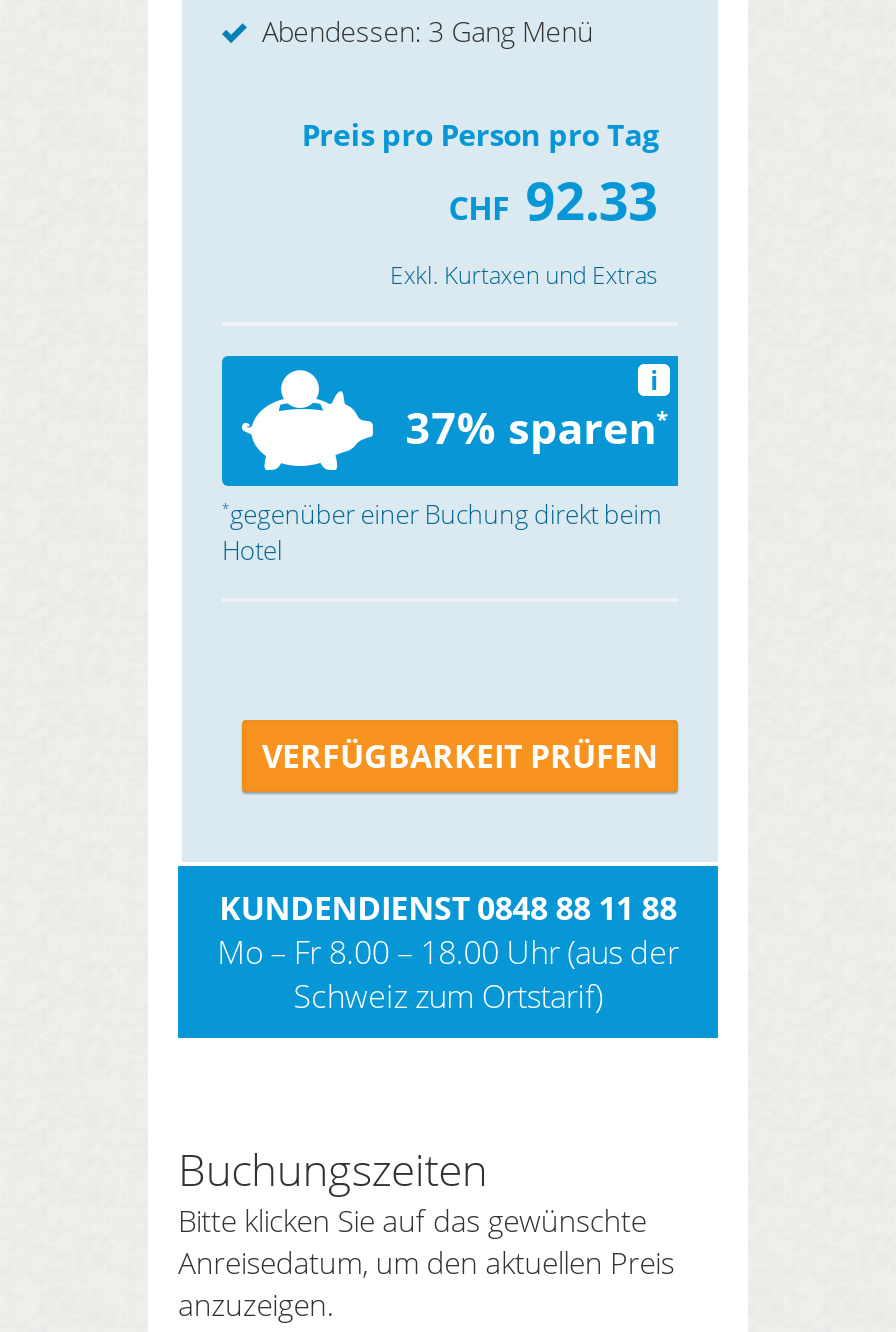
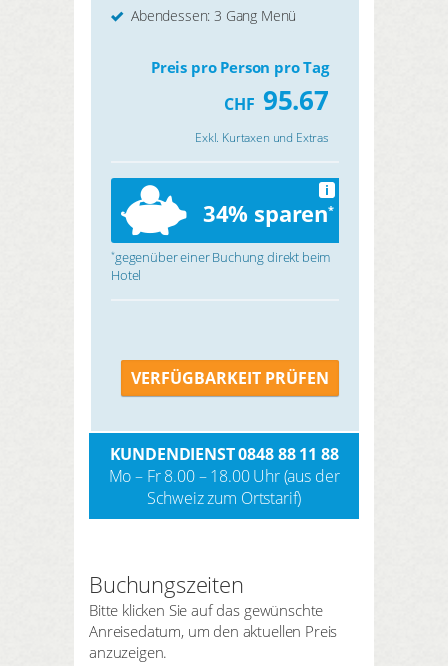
[449,164,658,236] CHF 92.33 -> [224,82,329,118] CHF 95.67
[406,398,668,456] 37% sparen* -> [203,199,334,228] 34% sparen*

